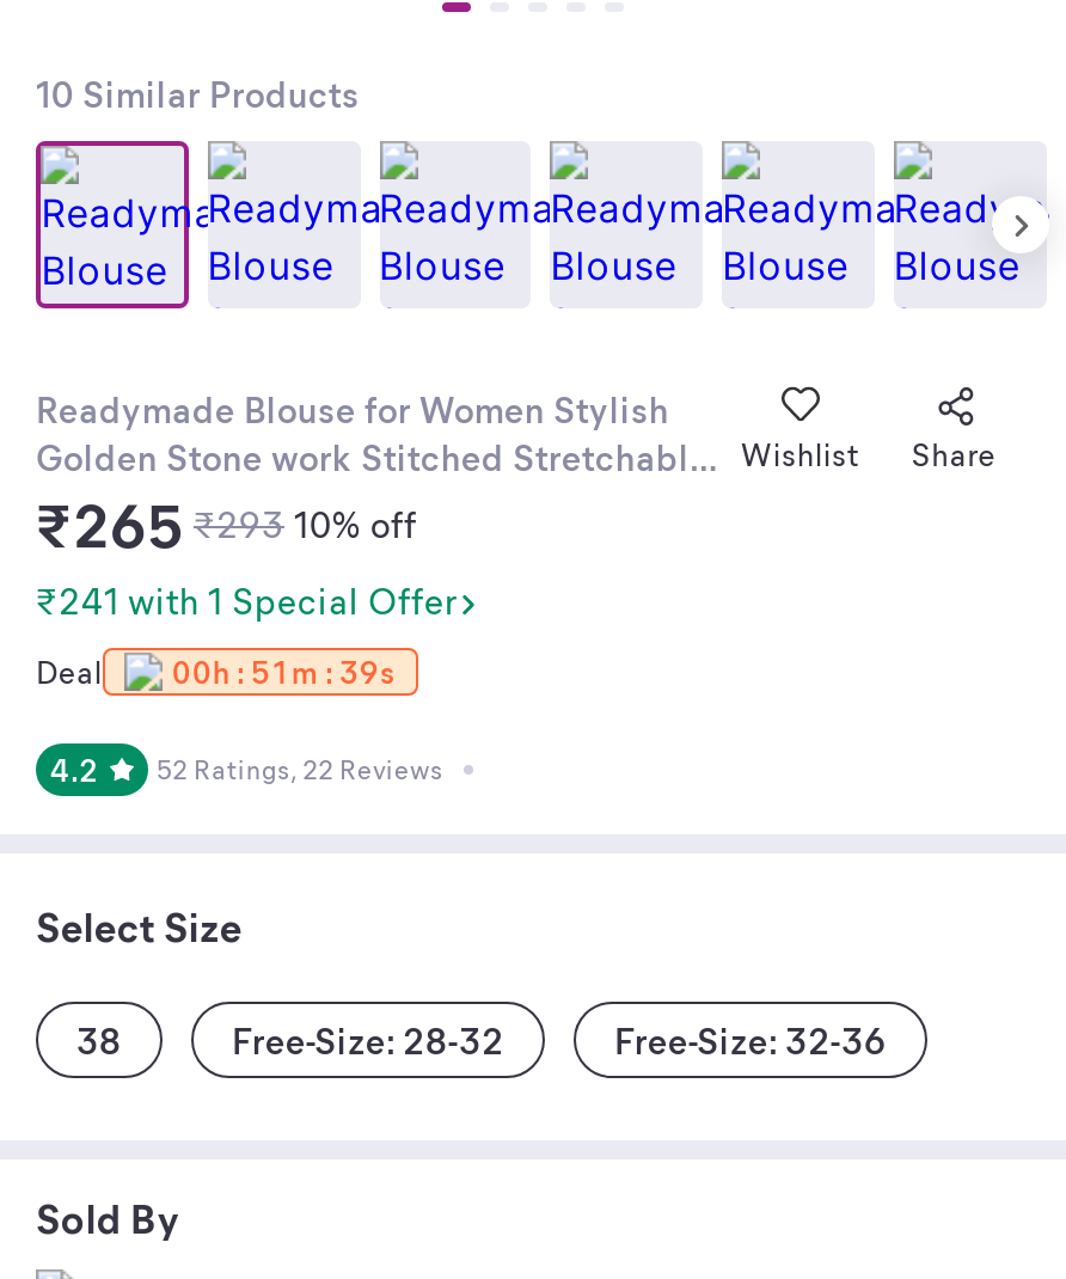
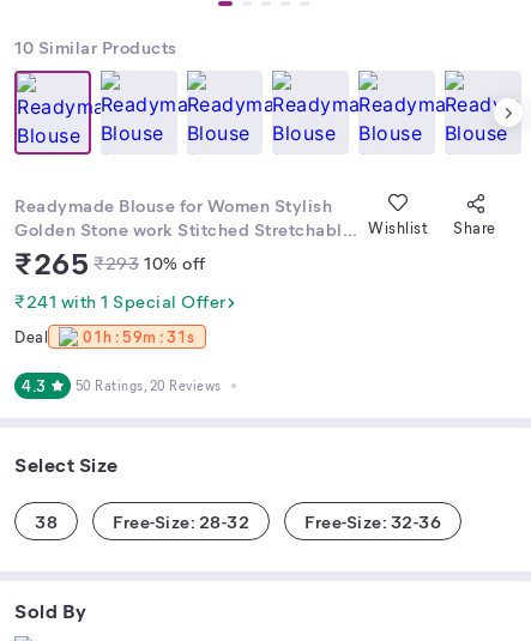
[36,650,396,691] Deal 00h : 51m : 39s -> [14,326,195,346] Deal 01h : 59m : 31s
[50,748,443,789] 4.2 | 52 Ratings, 22 Reviews -> [22,375,221,395] 4.3 | 50 Ratings, 20 Reviews

